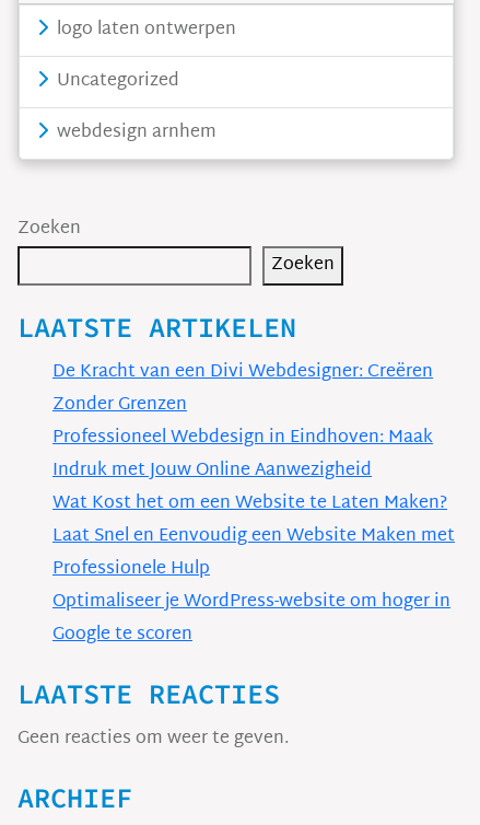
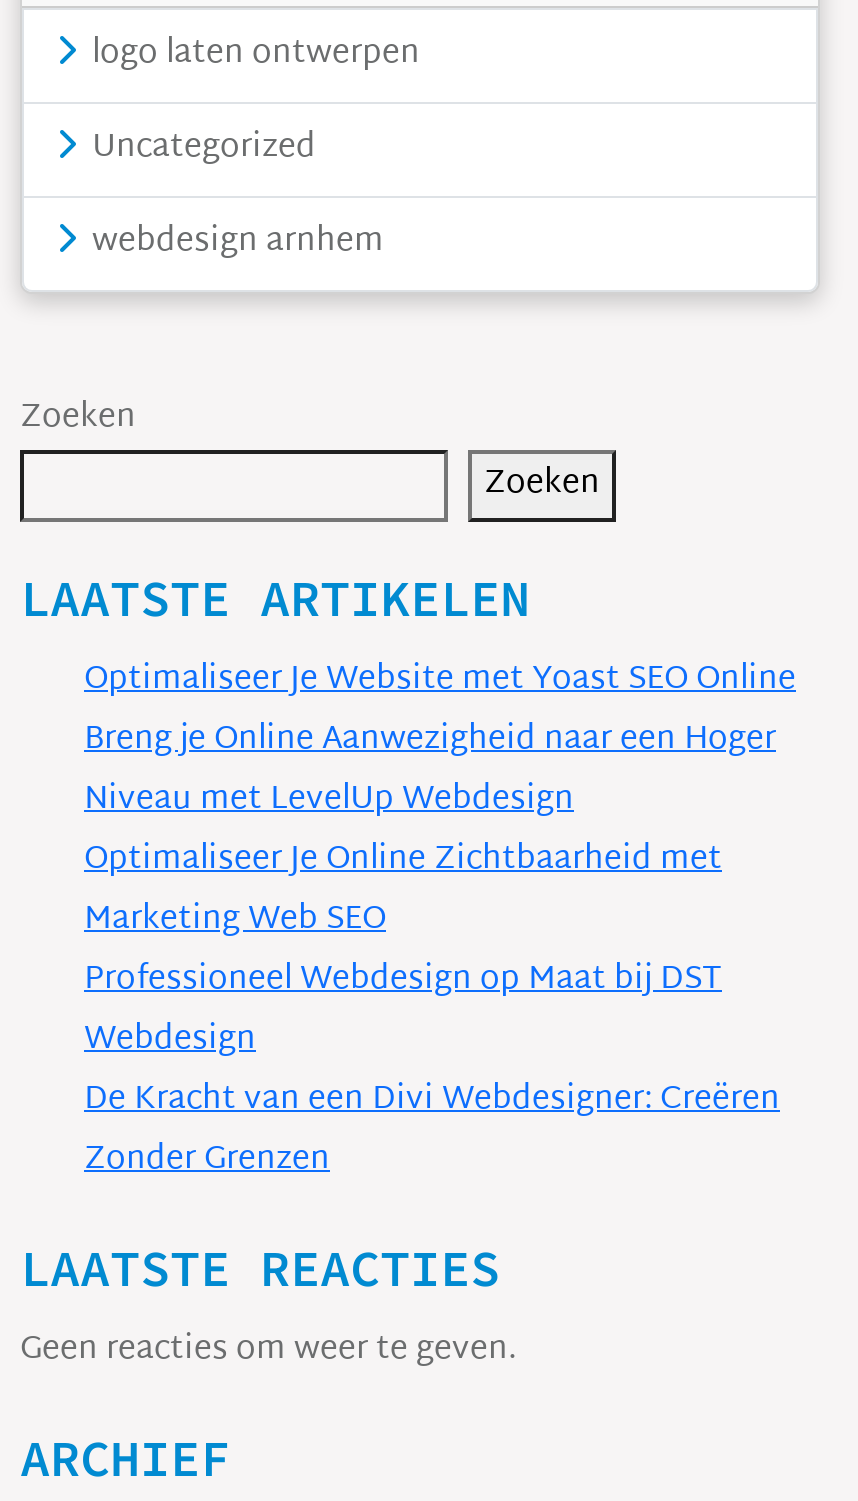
none -> [84,652,796,1070] Optimaliseer Je Website met Yoast SEO Online | Breng je Online Aanwezigheid naar een Hoger | Niveau met LevelUp Webdesign | Optimaliseer Je Online Zichtbaarheid met | Marketing Web SEO | Professioneel Webdesign op Maat bij DST | Webdesign
moved [52,357,433,421] -> [84,1072,780,1190]: De Kracht van een Divi Webdesigner: Creëren | Zonder Grenzen
[52,422,455,651] Professioneel Webdesign in Eindhoven: Maak | Indruk met Jouw Online Aanwezigheid | Wat Kost het om een Website te Laten Maken? | Laat Snel en Eenvoudig een Website Maken met | Professionele Hulp | Optimaliseer je WordPress-website om hoger in | Google te scoren -> none

